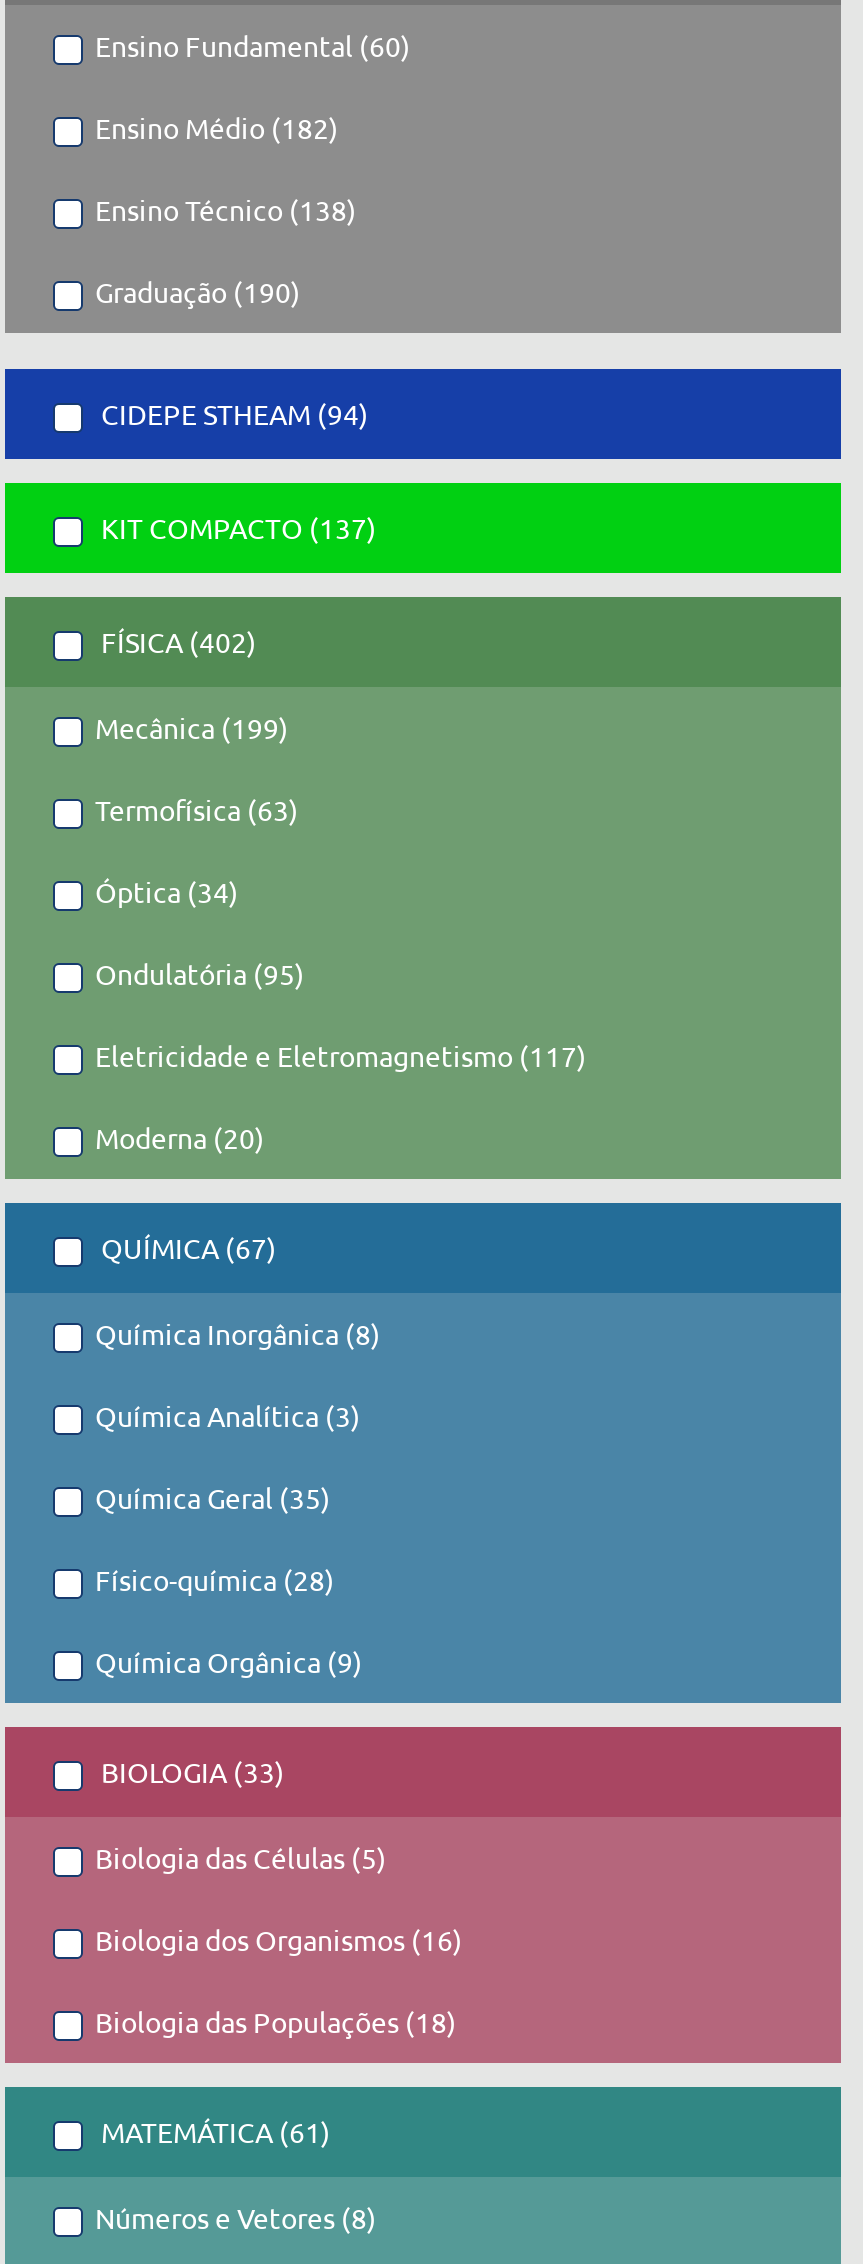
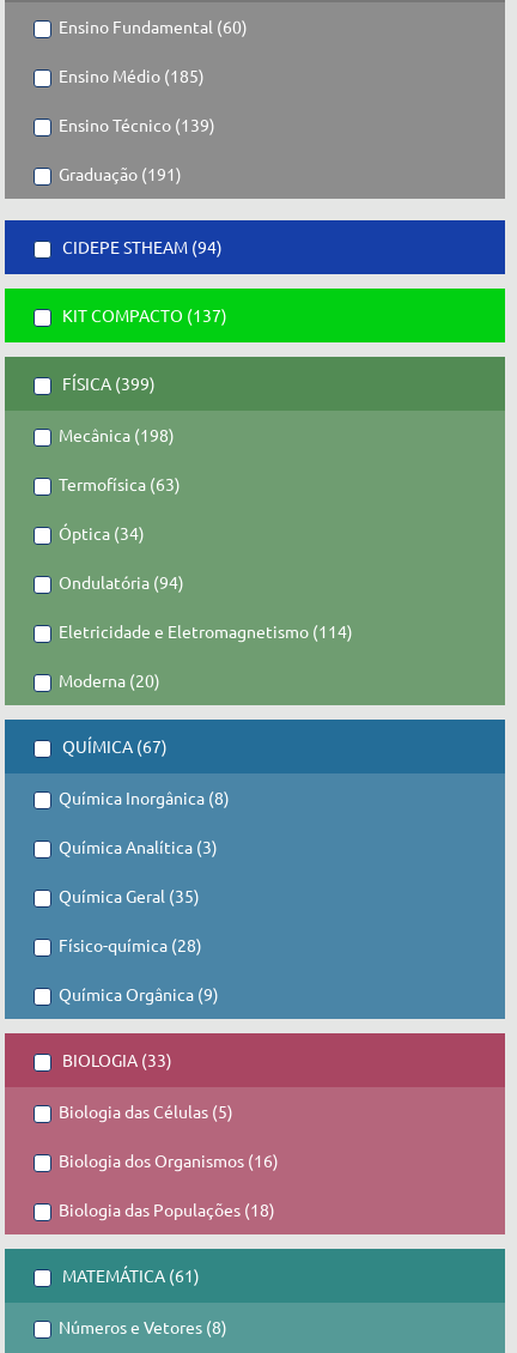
[95,109,339,145] Ensino Médio (182) -> [59,65,205,86] Ensino Médio (185)
[95,191,357,227] Ensino Técnico (138) -> [59,114,215,135] Ensino Técnico (139)
[95,273,301,309] Graduação (190) -> [59,163,182,184] Graduação (191)
[95,623,257,659] FÍSICA (402) -> [59,372,156,394] FÍSICA (399)
[95,709,289,745] Mecânica (199) -> [59,424,175,445] Mecânica (198)
[95,955,305,991] Ondulatória (95) -> [59,571,184,593] Ondulatória (94)
[95,1037,587,1073] Eletricidade e Eletromagnetismo (117) -> [59,620,353,642] Eletricidade e Eletromagnetismo (114)

